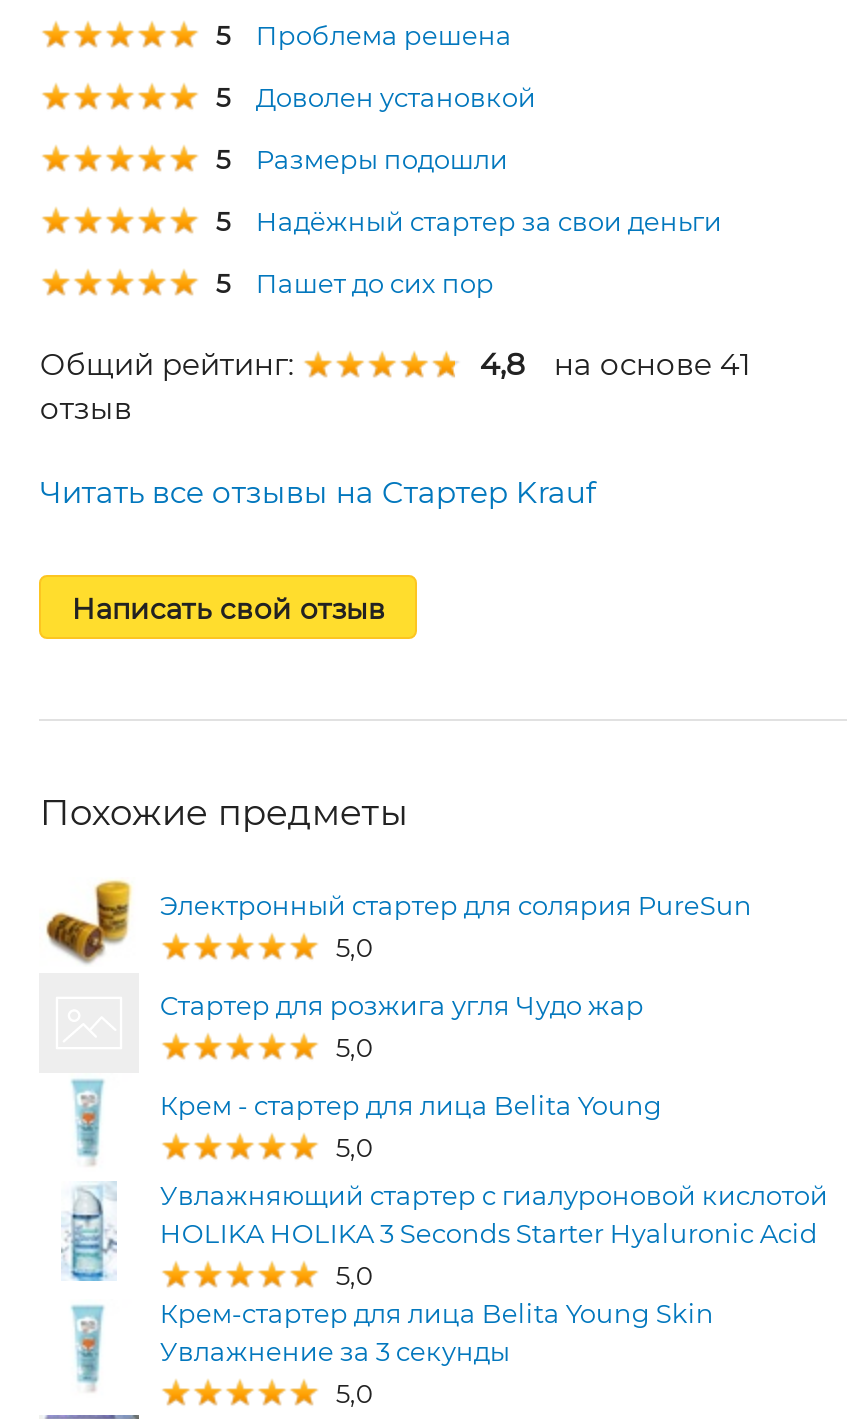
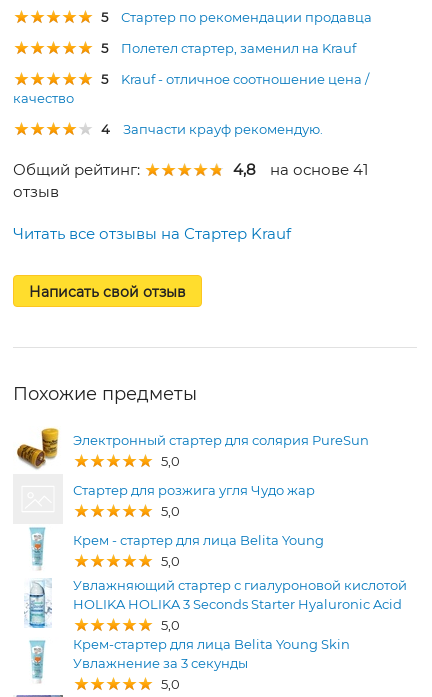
[256,19,512,51] Проблема решена -> [121,9,372,25] Стартер по рекомендации продавца
[256,81,536,113] Доволен установкой -> [121,40,356,56] Полетел стартер, заменил на Krauf
[216,143,722,299] Размеры подошли | 5 | Надёжный стартер за свои деньги | 5 | Пашет до сих пор -> [13,71,369,137] Krauf - отличное соотношение цена / | качество | 4 | Запчасти крауф рекомендую.

